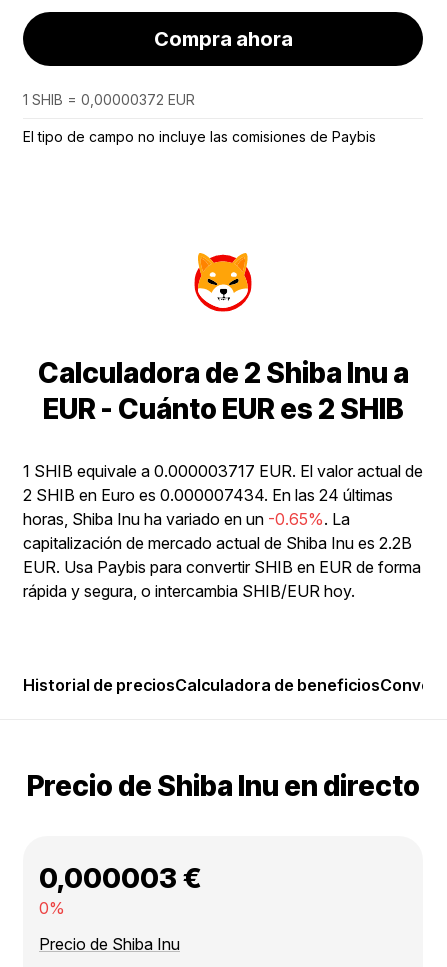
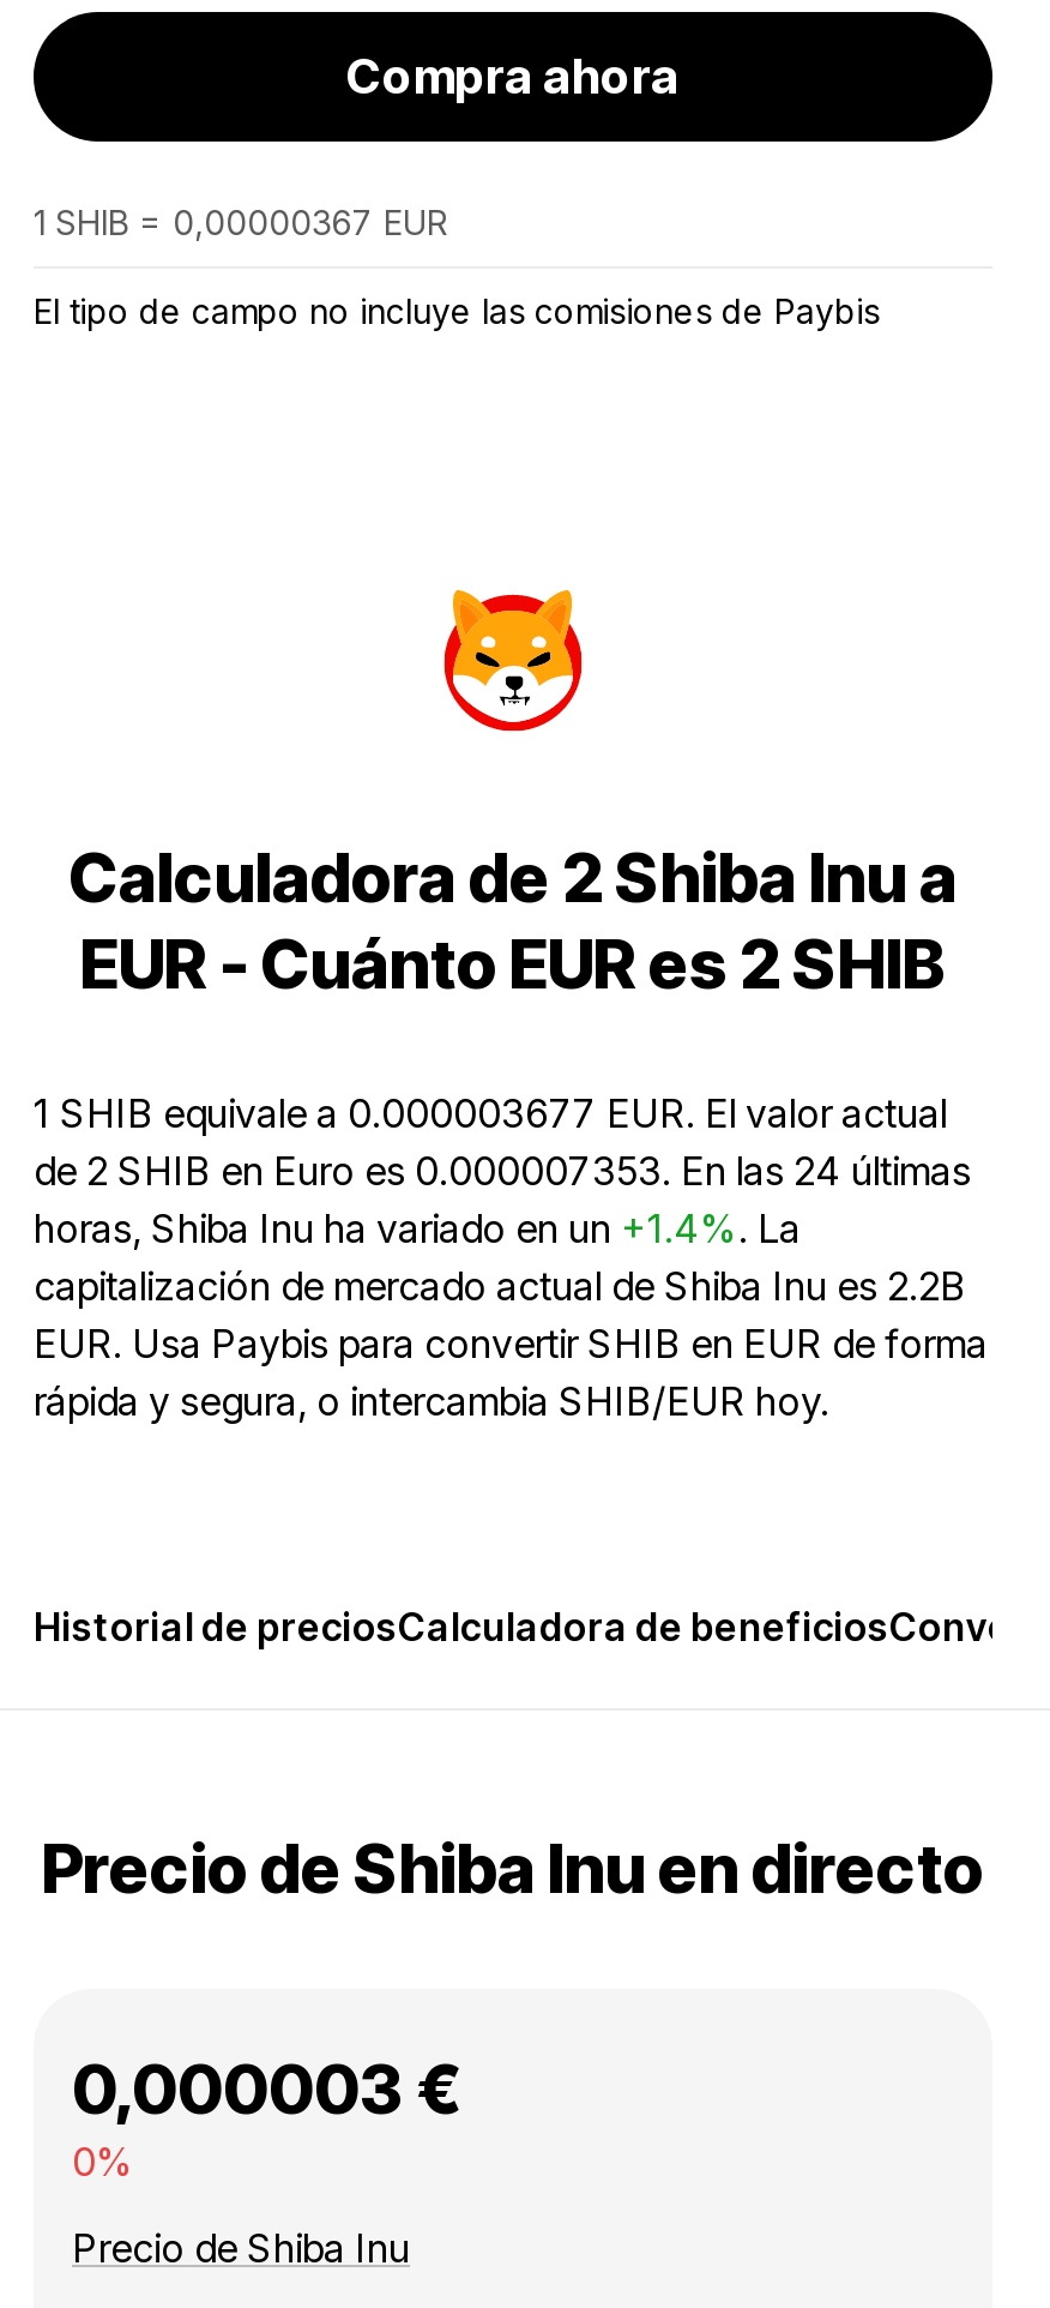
[23,91,195,108] 1 SHIB = 0,00000372 EUR -> [34,202,448,242] 1 SHIB = 0,00000367 EUR
[23,461,423,529] 1 SHIB equivale a 0.000003717 EUR. El valor actual de | 2 SHIB en Euro es 0.000007434. En las 24 últimas | horas, Shiba Inu ha variado en un -0.65%. La -> [34,1089,971,1252] 1 SHIB equivale a 0.000003677 EUR. El valor actual | de 2 SHIB en Euro es 0.000007353. En las 24 últimas | horas, Shiba Inu ha variado en un +1.4%. La

